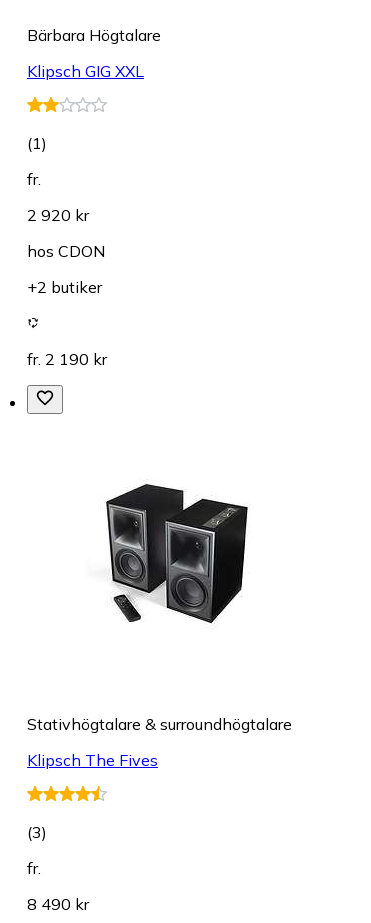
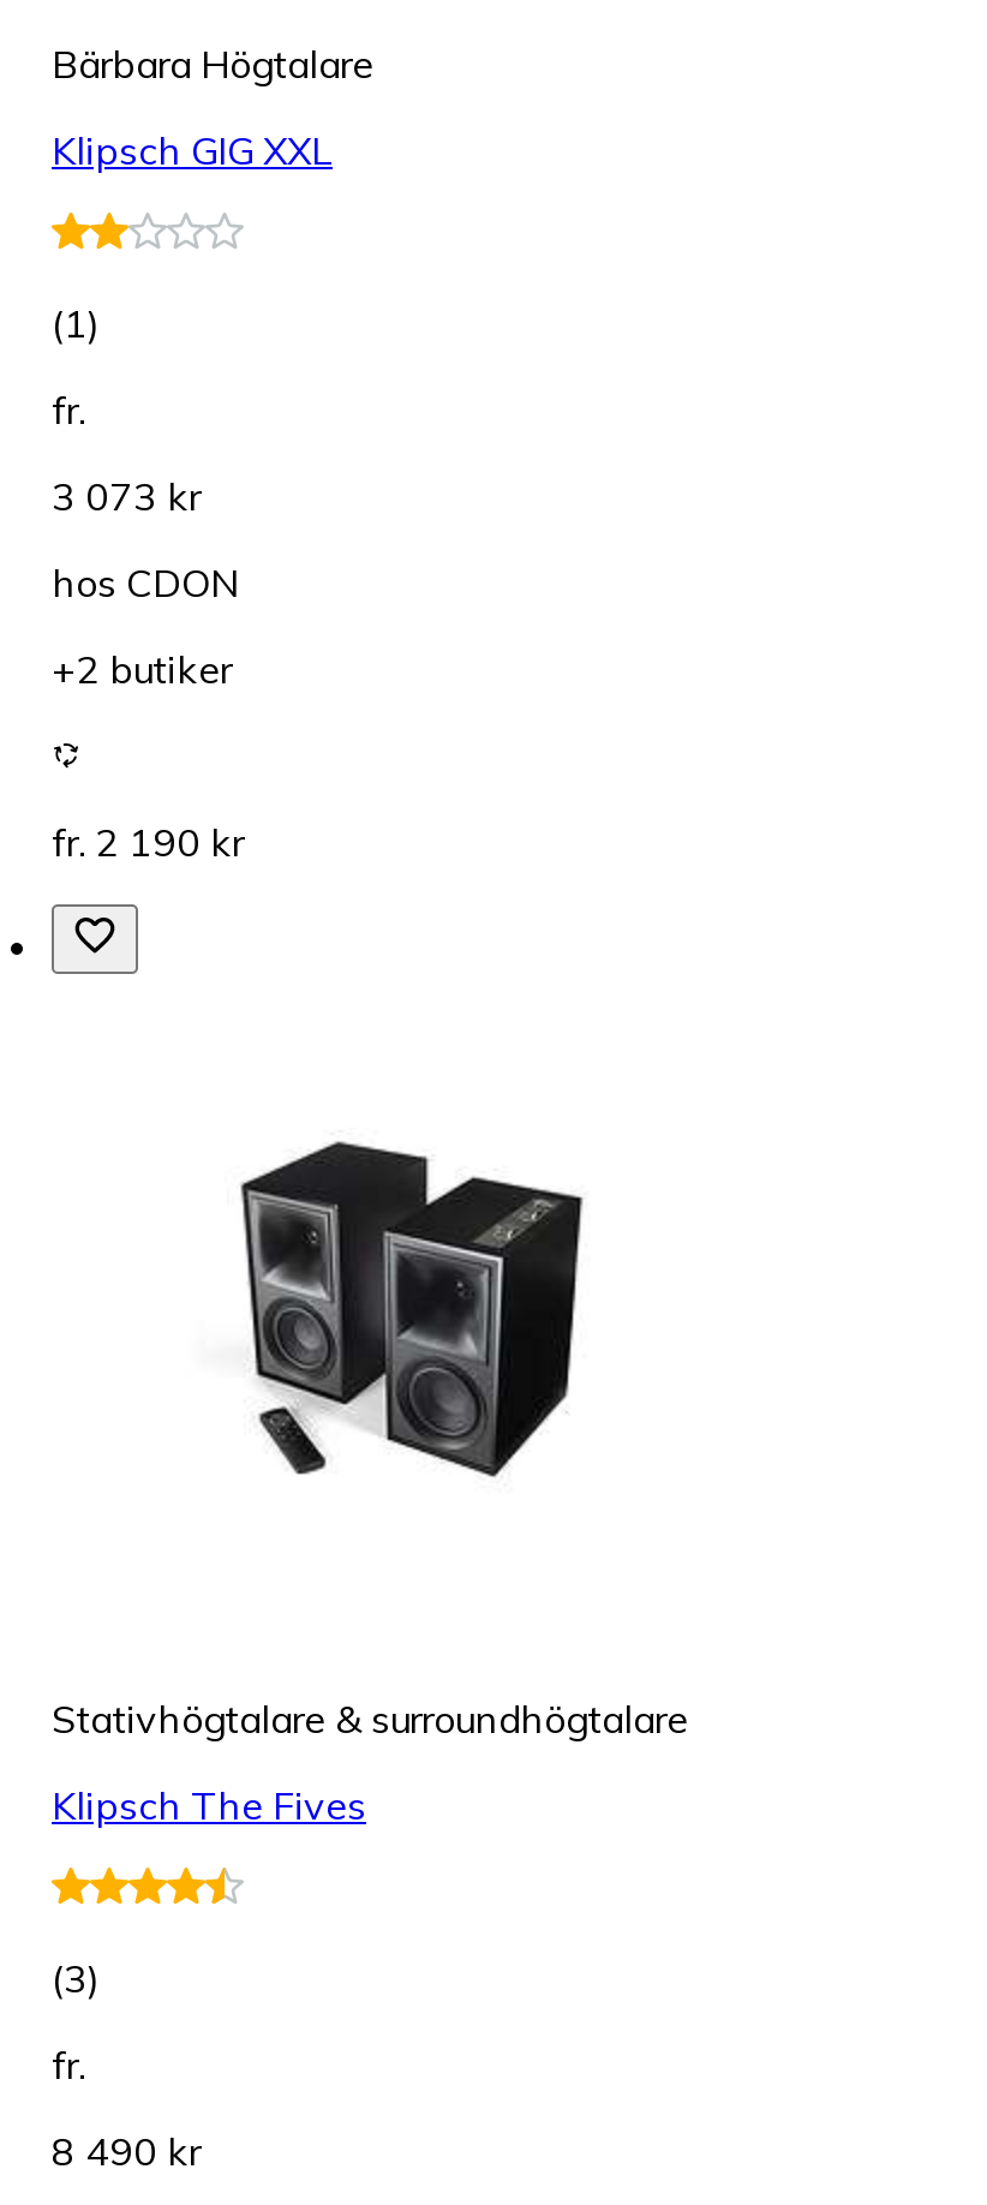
[27,205,89,225] 2 920 kr -> [52,472,201,520] 3 073 kr

